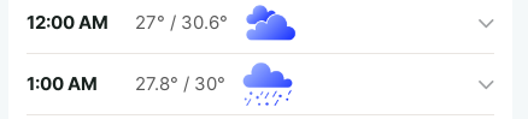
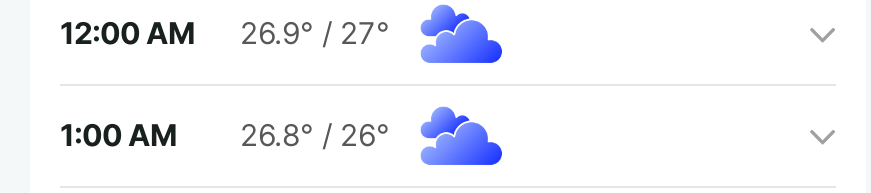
[27,11,228,34] 12:00 AM 27° / 30.6° -> [60,14,390,52] 12:00 AM 26.9° / 27°
[27,61,294,107] [image] | 1:00 AM 27.8° / 30° -> [60,100,504,170] [image] | 1:00 AM 26.8° / 26°

